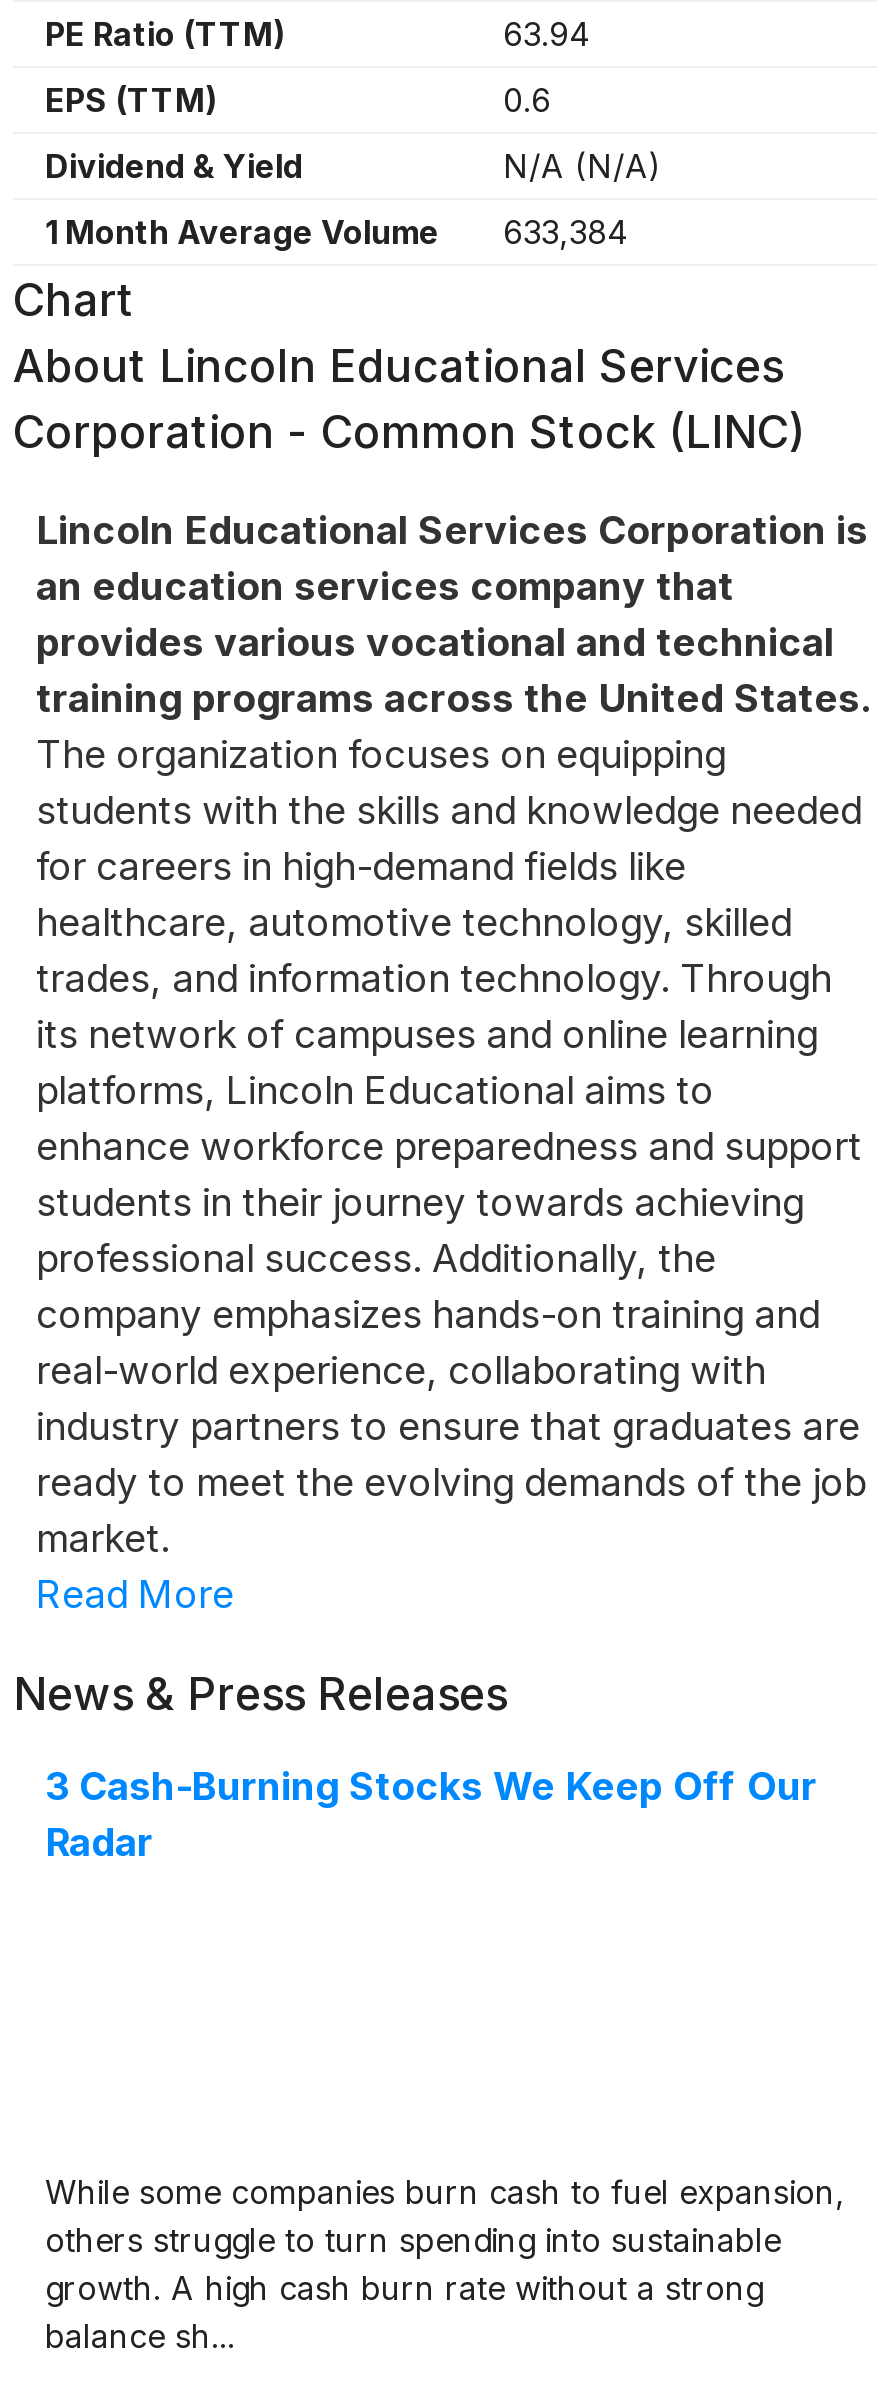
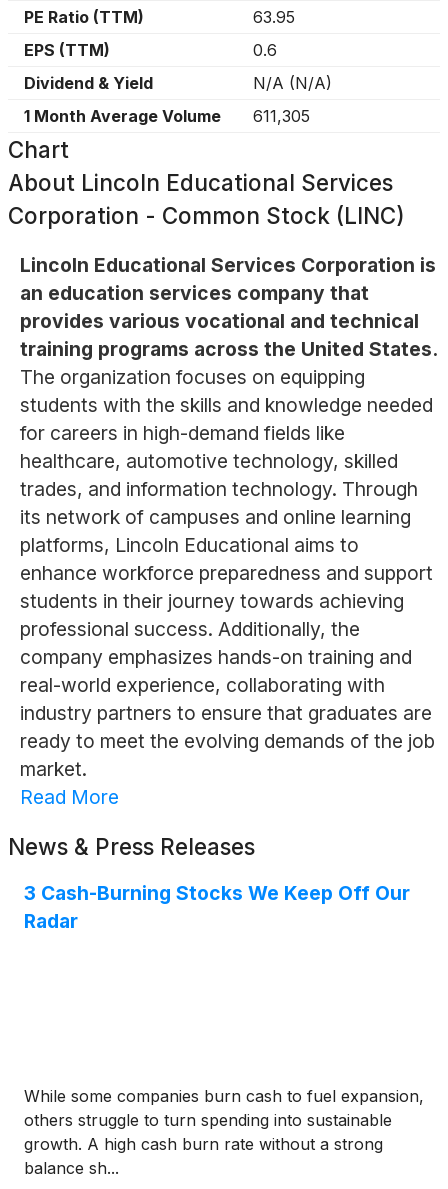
[503,14,591,54] 63.94 -> [253,7,295,27] 63.95
[45,212,629,252] 1 Month Average Volume 633,384 -> [24,106,310,126] 1 Month Average Volume 611,305

